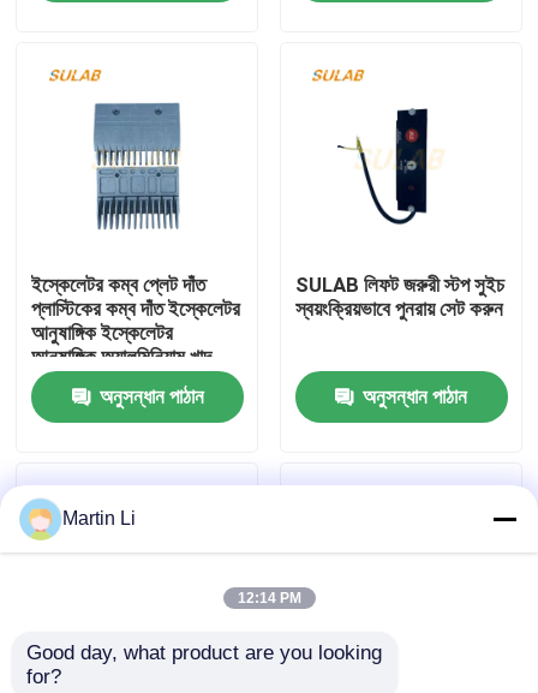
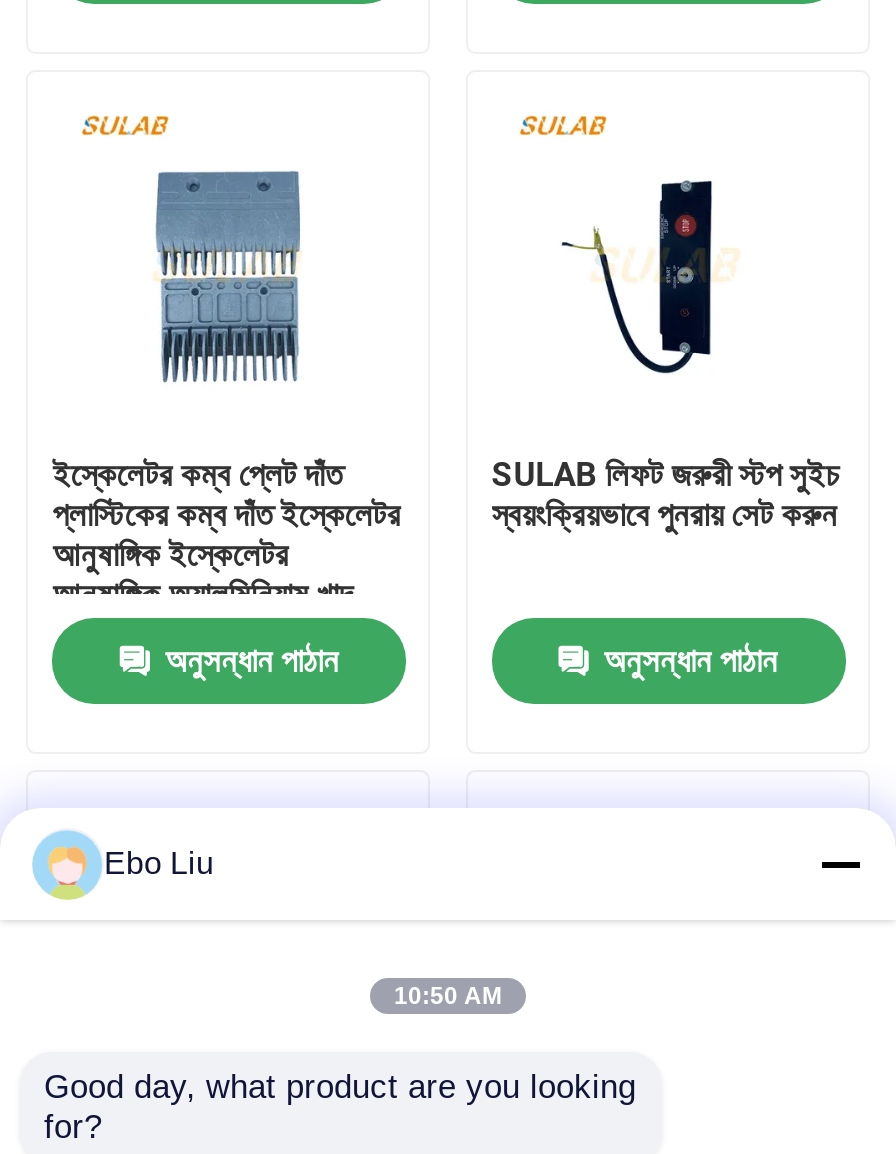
[62,508,136,528] Martin Li -> [104,846,214,880] Ebo Liu
[237,590,301,607] 12:14 PM -> [394,982,502,1010] 10:50 AM

